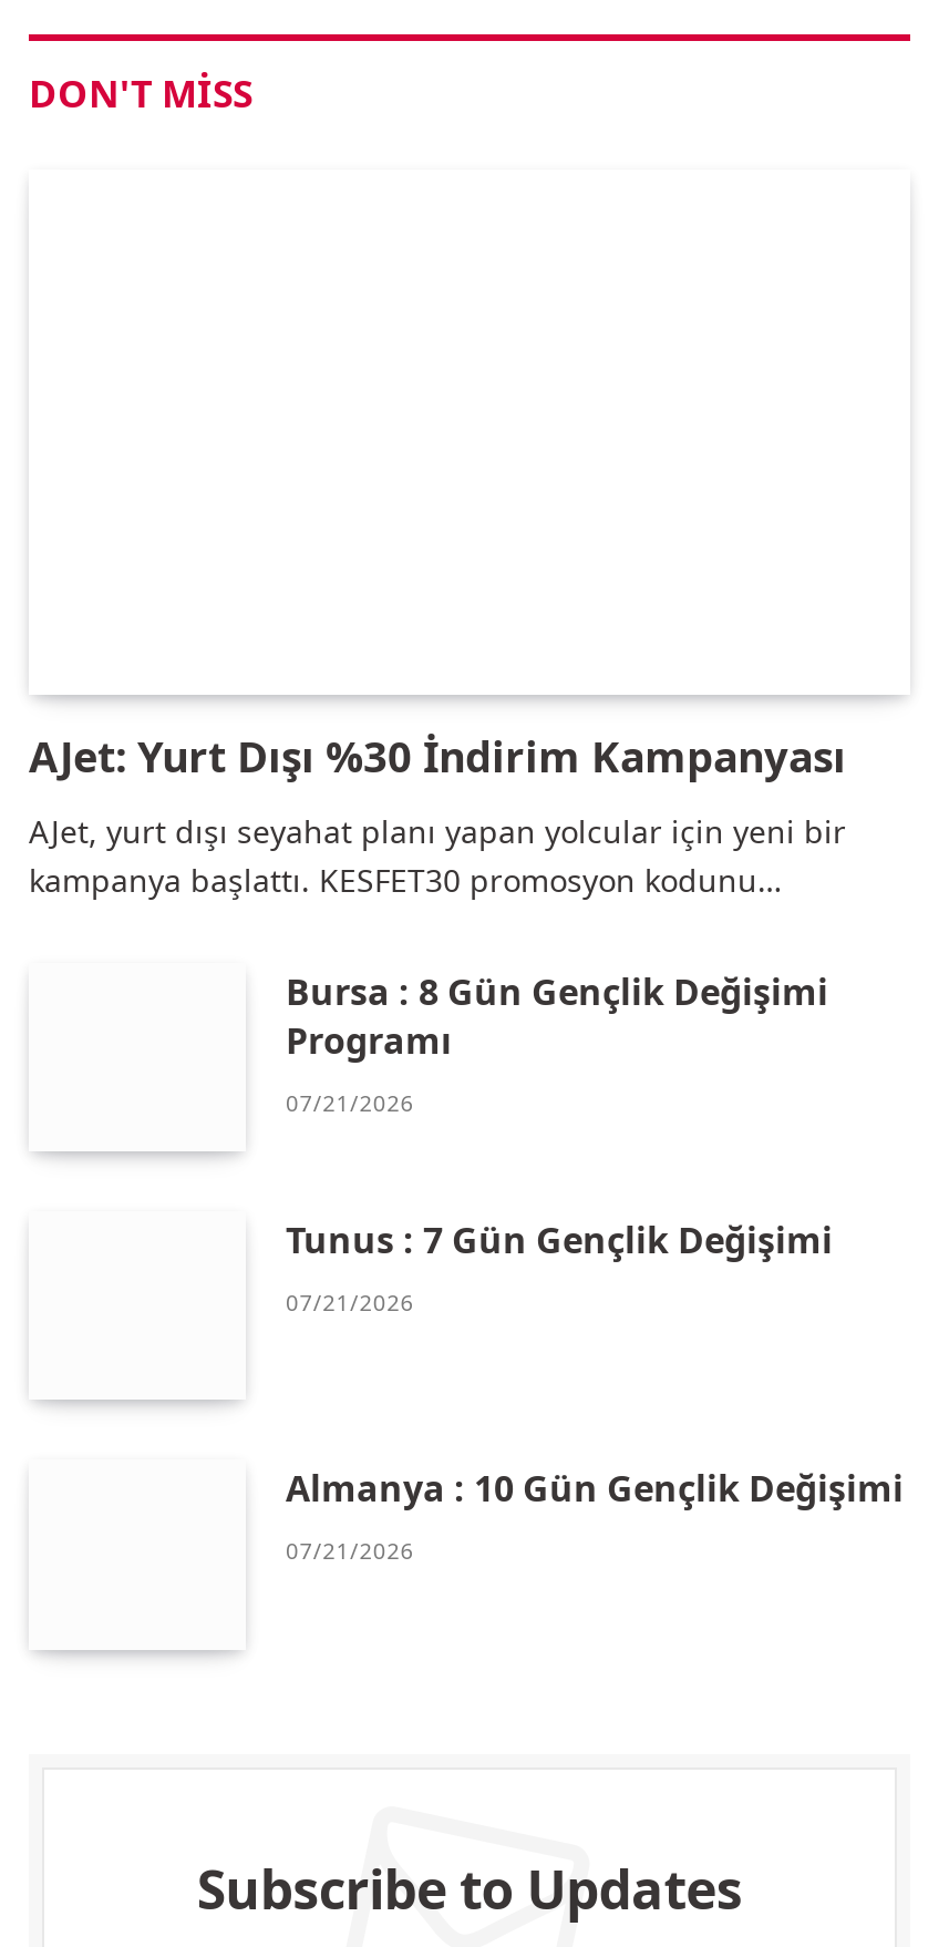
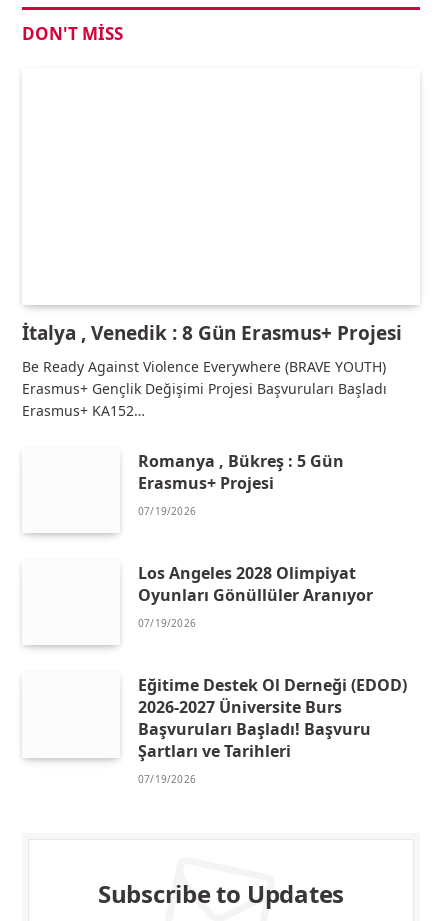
[29,728,846,901] AJet: Yurt Dışı %30 İndirim Kampanyası | AJet, yurt dışı seyahat planı yapan yolcular için yeni bir | kampanya başlattı. KESFET30 promosyon kodunu… -> [22,320,402,420] İtalya , Venedik : 8 Gün Erasmus+ Projesi | Be Ready Against Violence Everywhere (BRAVE YOUTH) | Erasmus+ Gençlik Değişimi Projesi Başvuruları Başladı | Erasmus+ KA152…
[286,967,828,1065] Bursa : 8 Gün Gençlik Değişimi | Programı -> [138,450,344,494] Romanya , Bükreş : 5 Gün | Erasmus+ Projesi
[286,1087,414,1118] 07/21/2026 -> [138,504,196,518] 07/19/2026
[286,1216,833,1265] Tunus : 7 Gün Gençlik Değişimi -> [138,562,373,606] Los Angeles 2028 Olimpiyat | Oyunları Gönüllüler Aranıyor
[286,1287,414,1318] 07/21/2026 -> [138,616,196,630] 07/19/2026
[286,1465,904,1513] Almanya : 10 Gün Gençlik Değişimi -> [138,674,407,762] Eğitime Destek Ol Derneği (EDOD) | 2026-2027 Üniversite Burs | Başvuruları Başladı! Başvuru | Şartları ve Tarihleri
[286,1535,414,1566] 07/21/2026 -> [138,772,196,786] 07/19/2026

